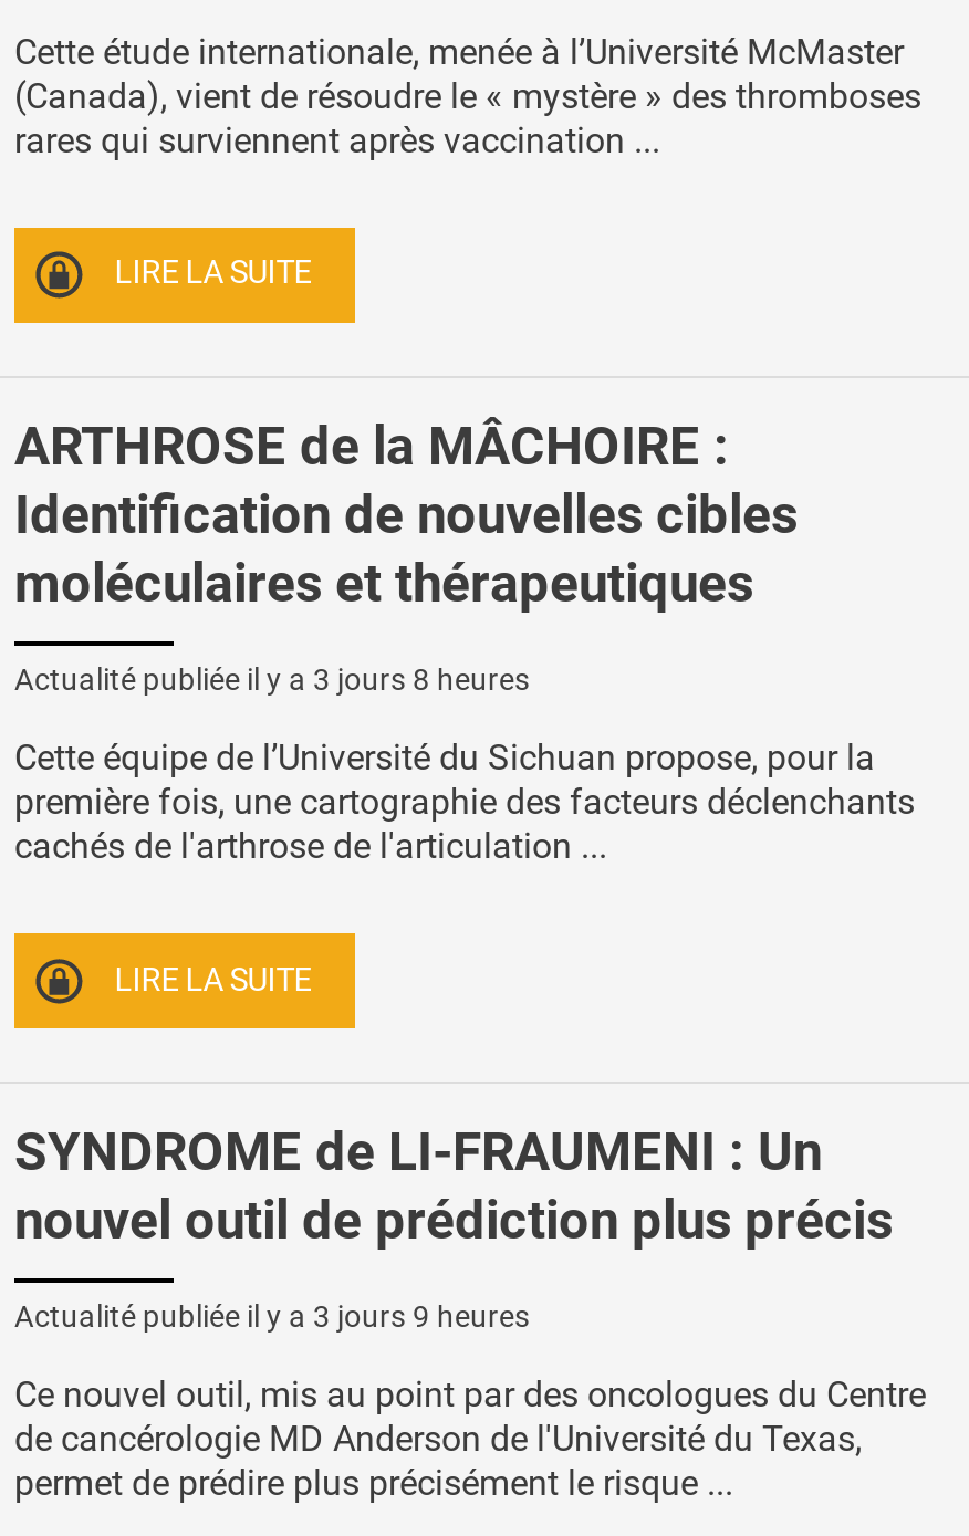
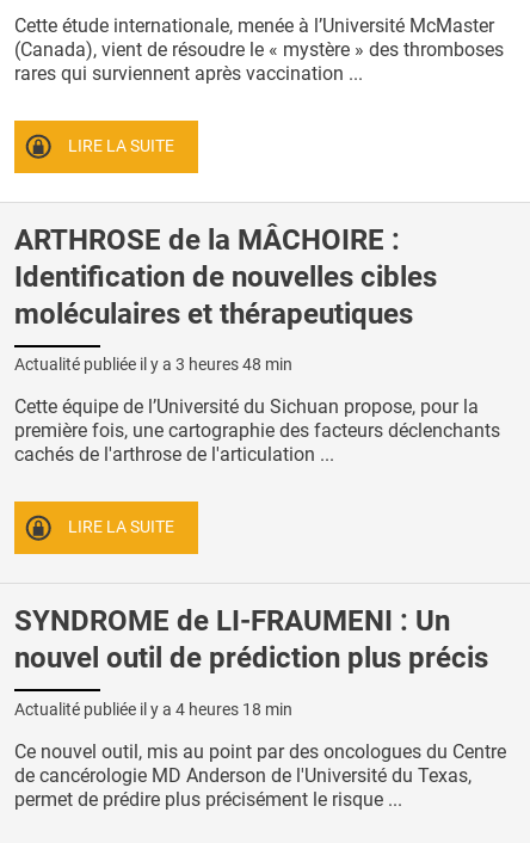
[14,661,530,696] Actualité publiée il y a 3 jours 8 heures -> [14,355,292,374] Actualité publiée il y a 3 heures 48 min
[14,1298,530,1334] Actualité publiée il y a 3 jours 9 heures -> [14,699,292,718] Actualité publiée il y a 4 heures 18 min

